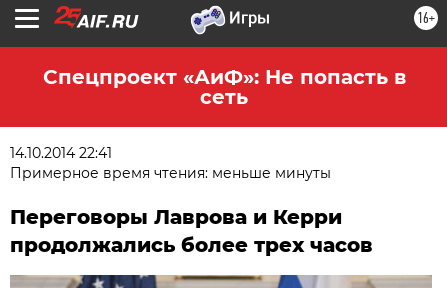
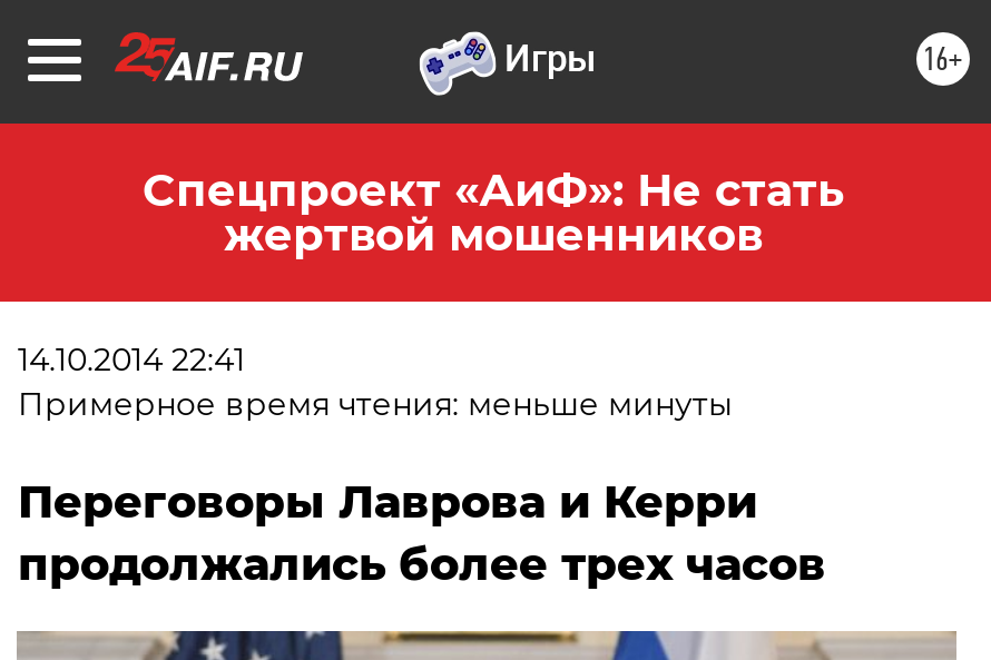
[42,65,405,109] Спецпроект «АиФ»: Не попасть в | сеть -> [143,164,844,262] Спецпроект «АиФ»: Не стать | жертвой мошенников

